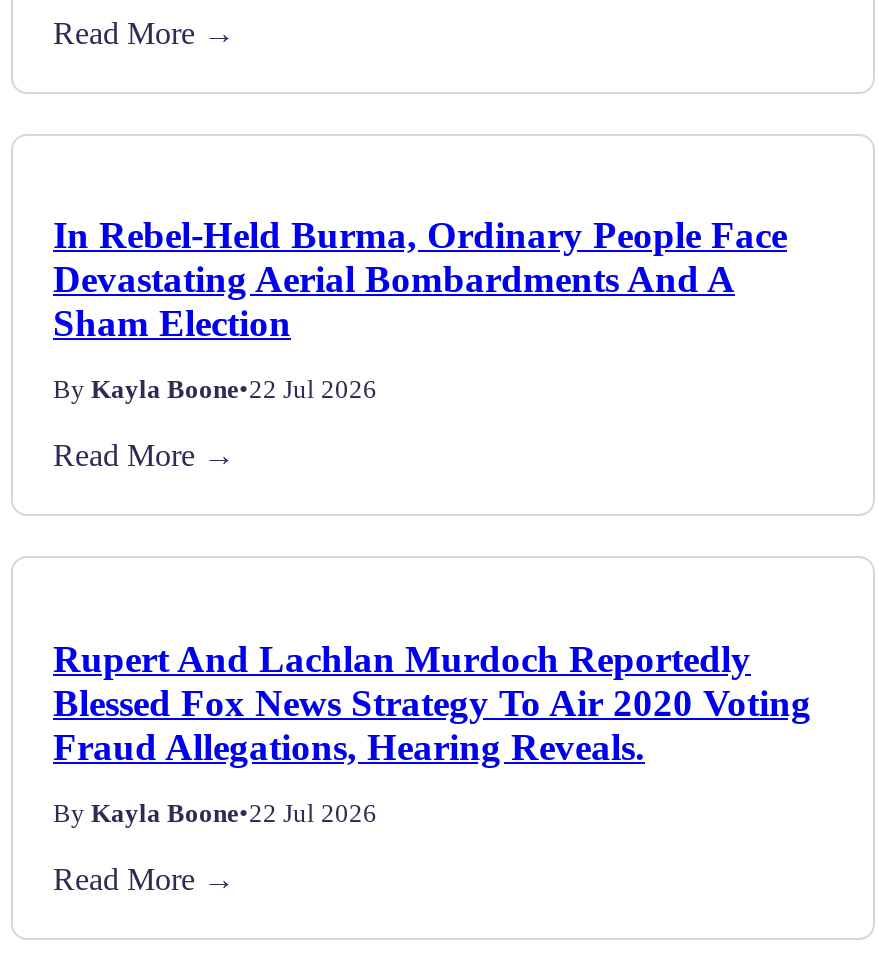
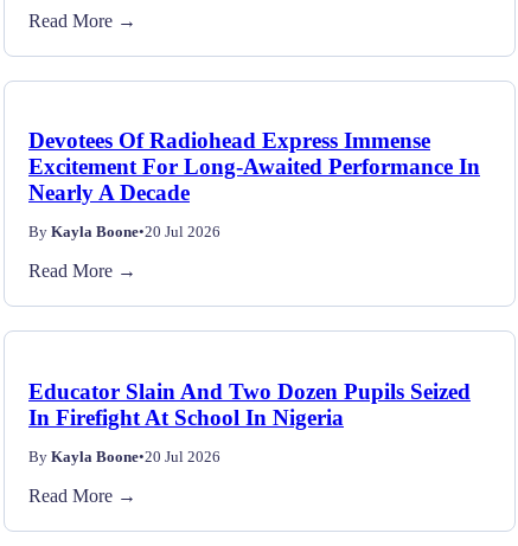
[53,215,787,345] In Rebel-Held Burma, Ordinary People Face | Devastating Aerial Bombardments And A | Sham Election -> [28,129,480,205] Devotees Of Radiohead Express Immense | Excitement For Long-Awaited Performance In | Nearly A Decade
[53,377,377,405] By Kayla Boone•22 Jul 2026 -> [28,224,220,241] By Kayla Boone•20 Jul 2026
[53,637,811,767] Rupert And Lachlan Murdoch Reportedly | Blessed Fox News Strategy To Air 2020 Voting | Fraud Allegations, Hearing Reveals. -> [28,379,471,430] Educator Slain And Two Dozen Pupils Seized | In Firefight At School In Nigeria
[53,799,377,827] By Kayla Boone•22 Jul 2026 -> [28,449,220,465] By Kayla Boone•20 Jul 2026

